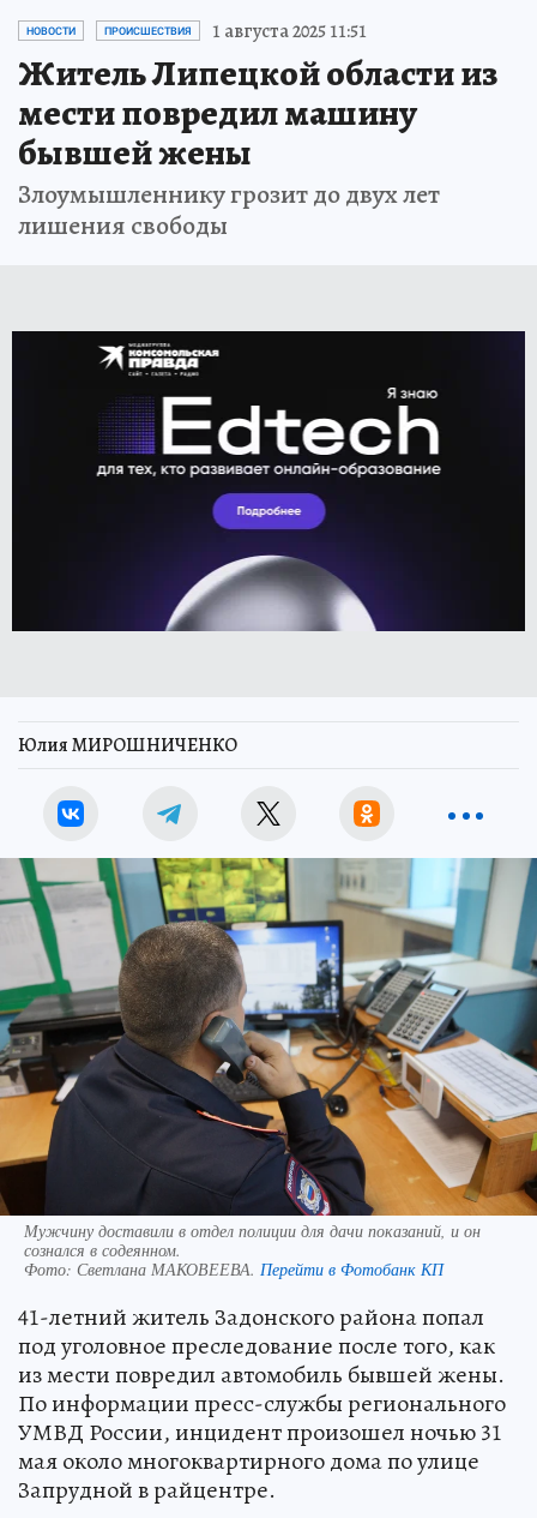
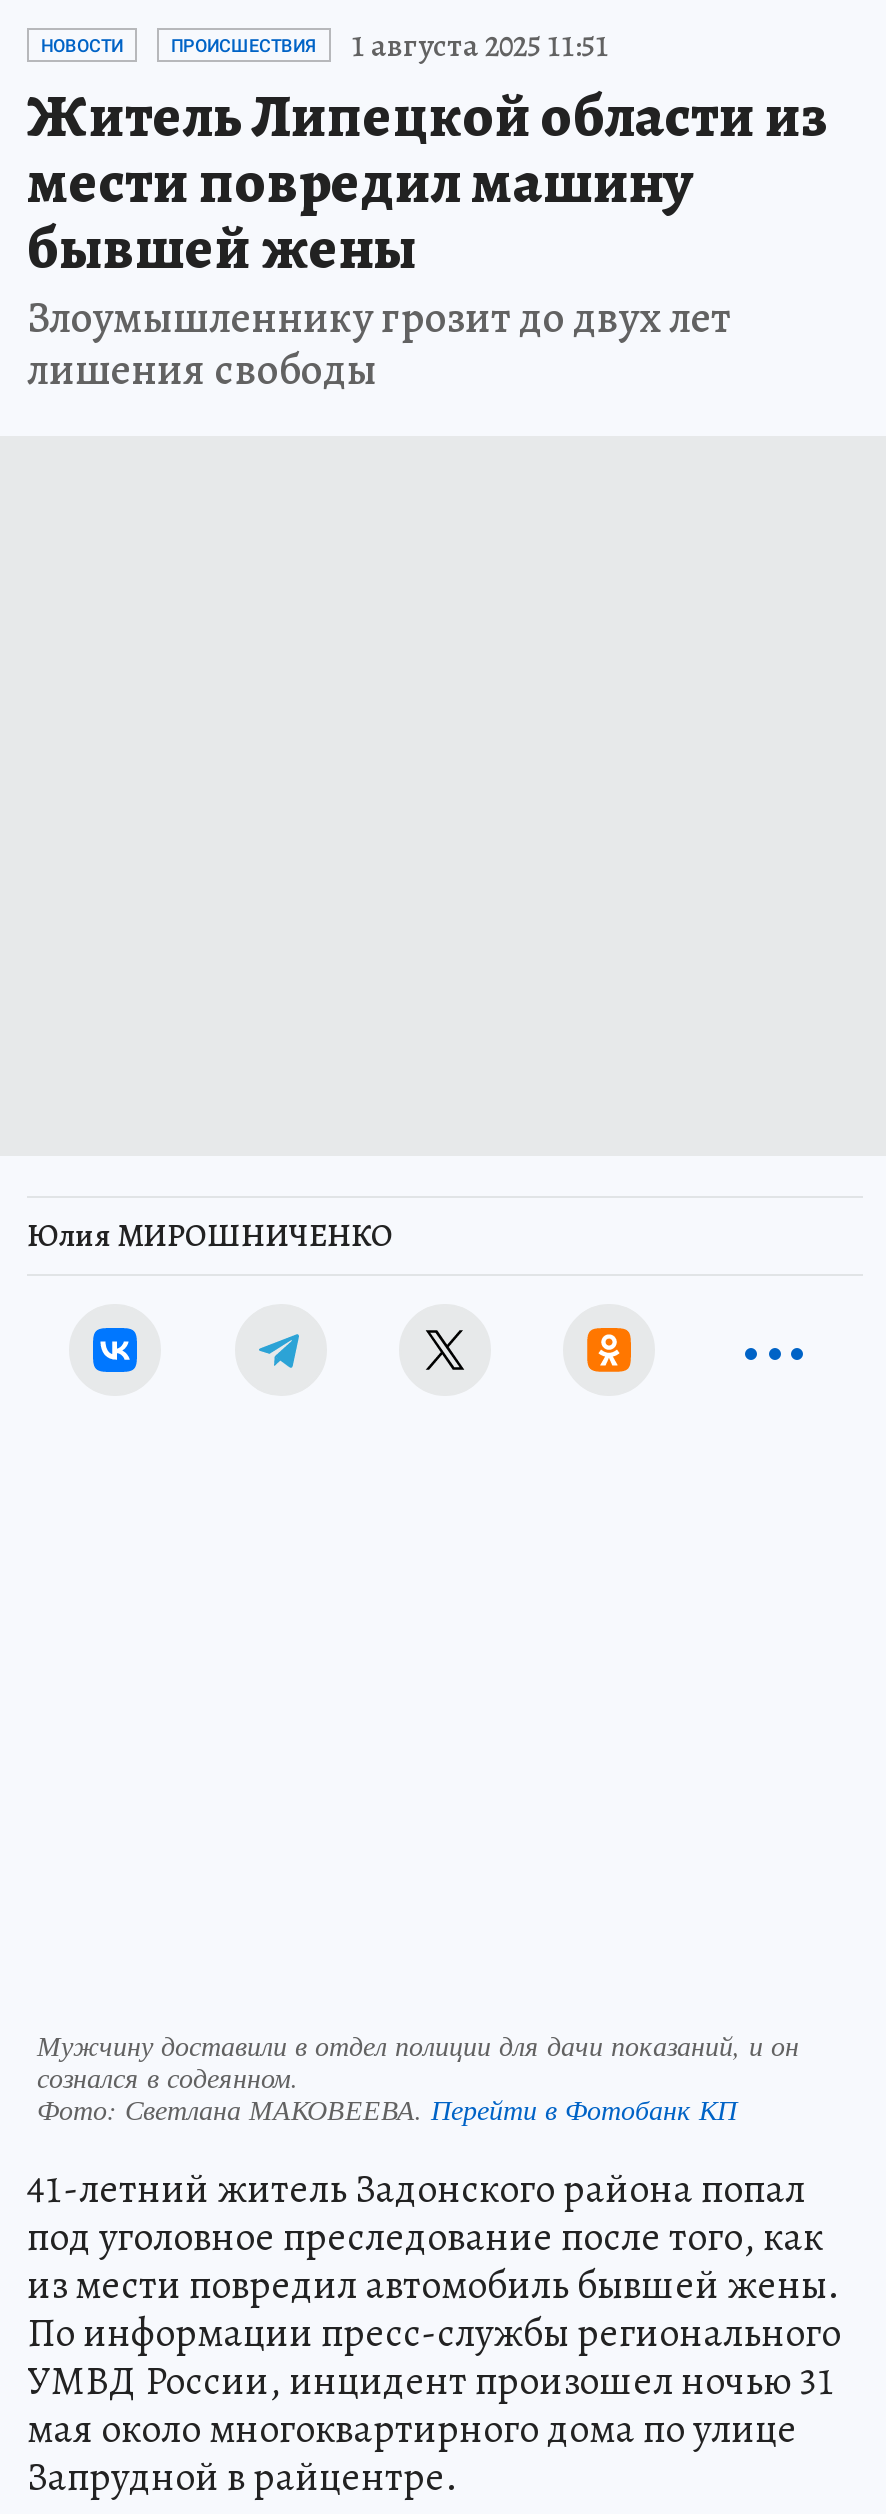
[11,330,526,632] [image] -> none
[4,857,533,1217] [image] -> none

